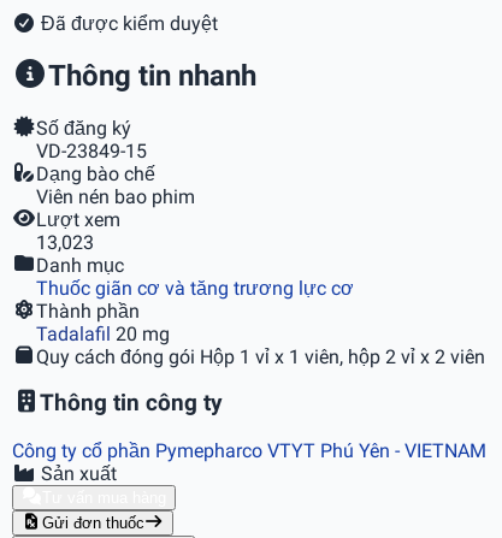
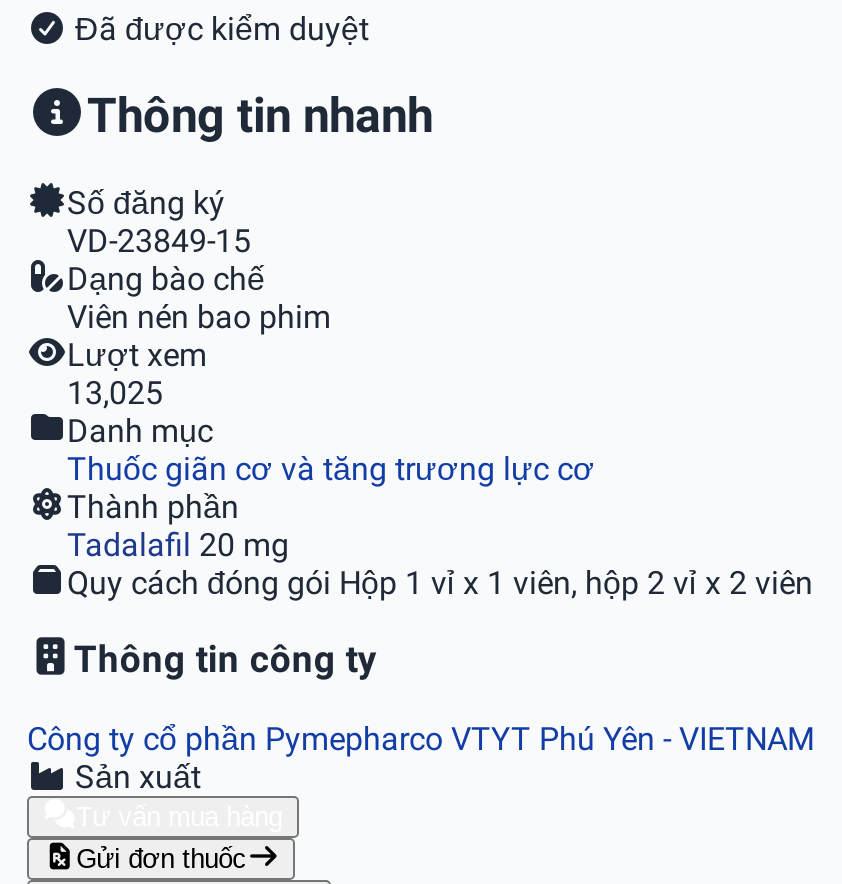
[36,231,94,254] 13,023 -> [67,373,163,411] 13,025

